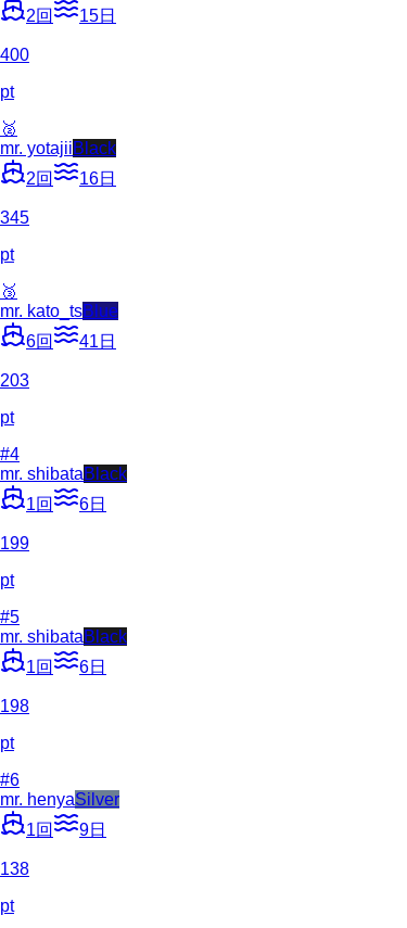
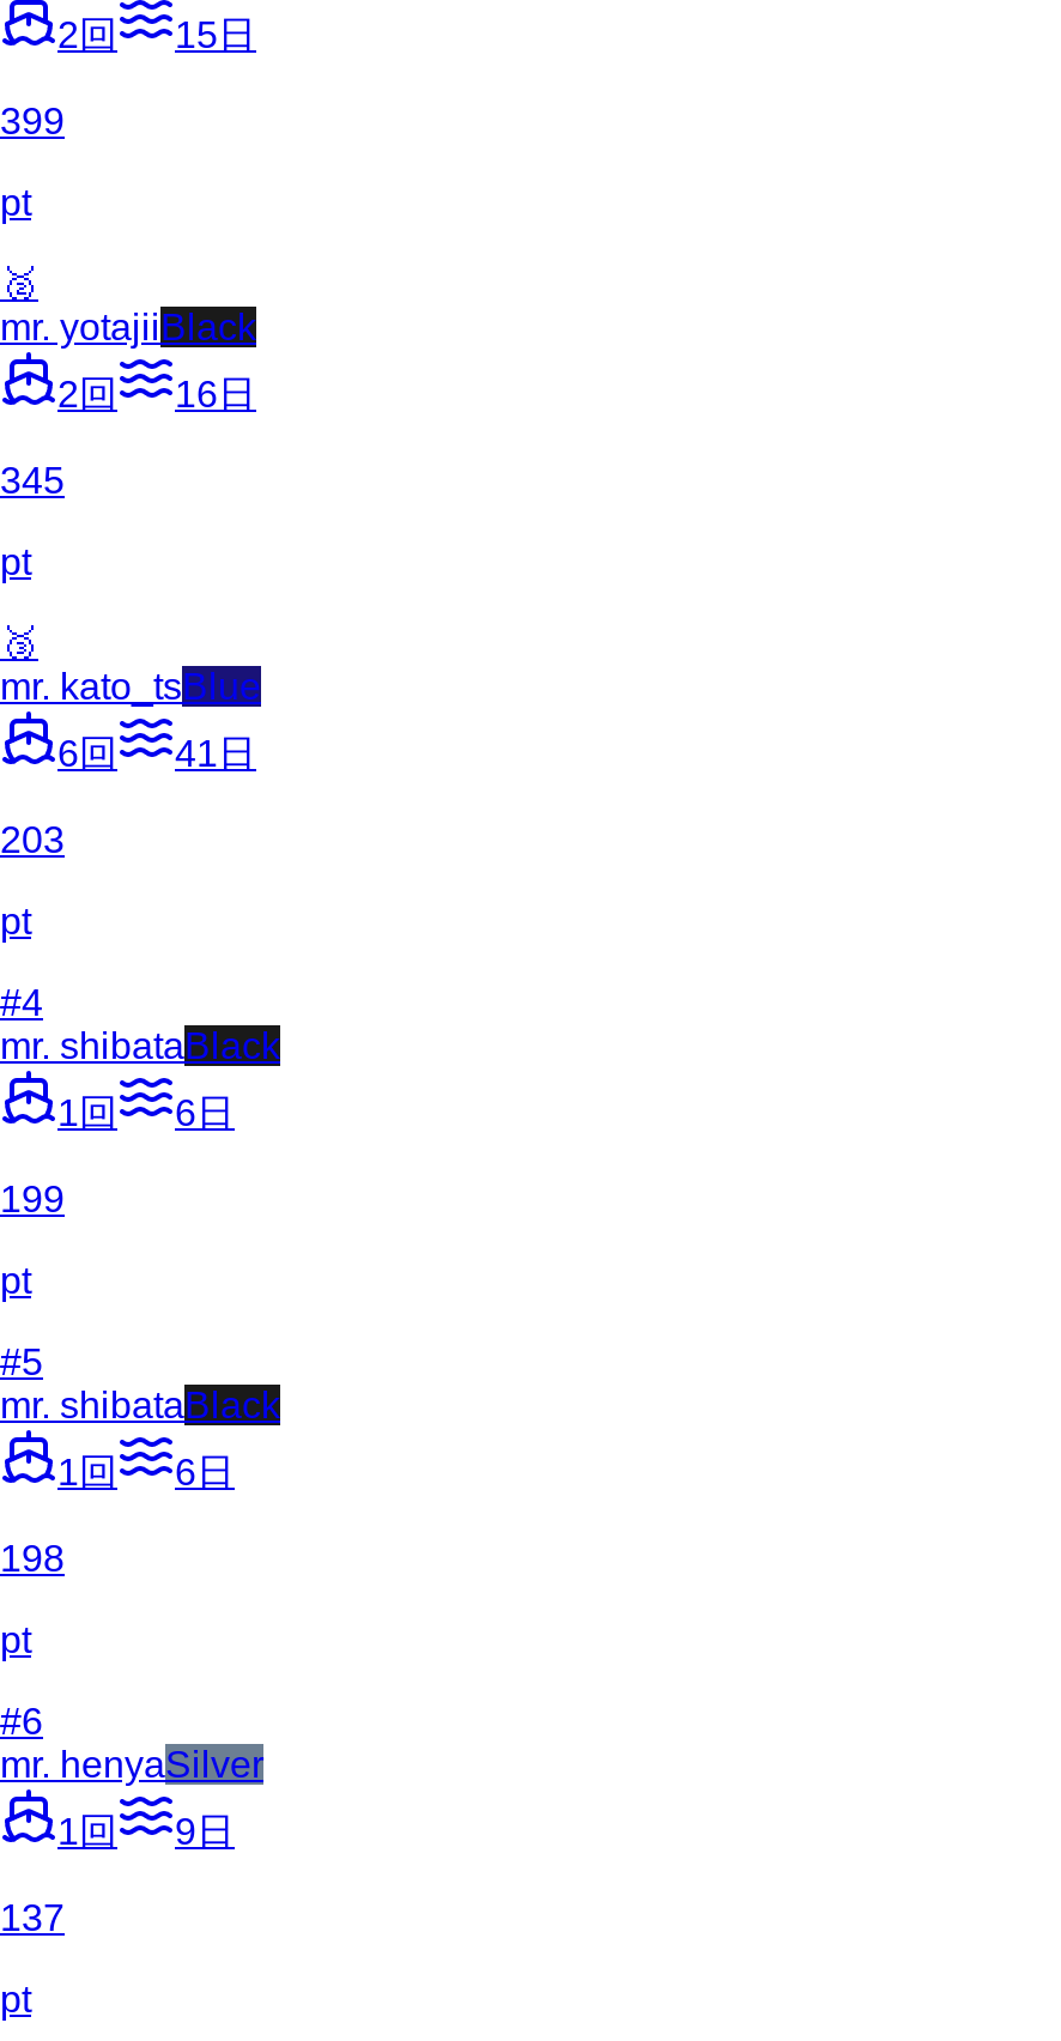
[0,45,29,64] 400 -> [0,100,65,141] 399
[0,860,29,878] 138 -> [0,1897,65,1938] 137

